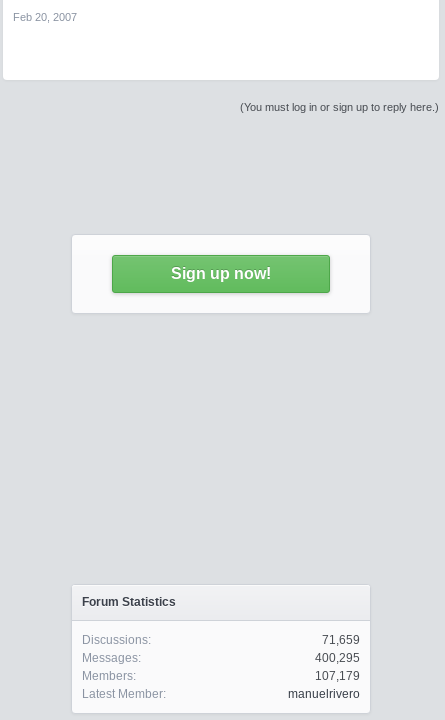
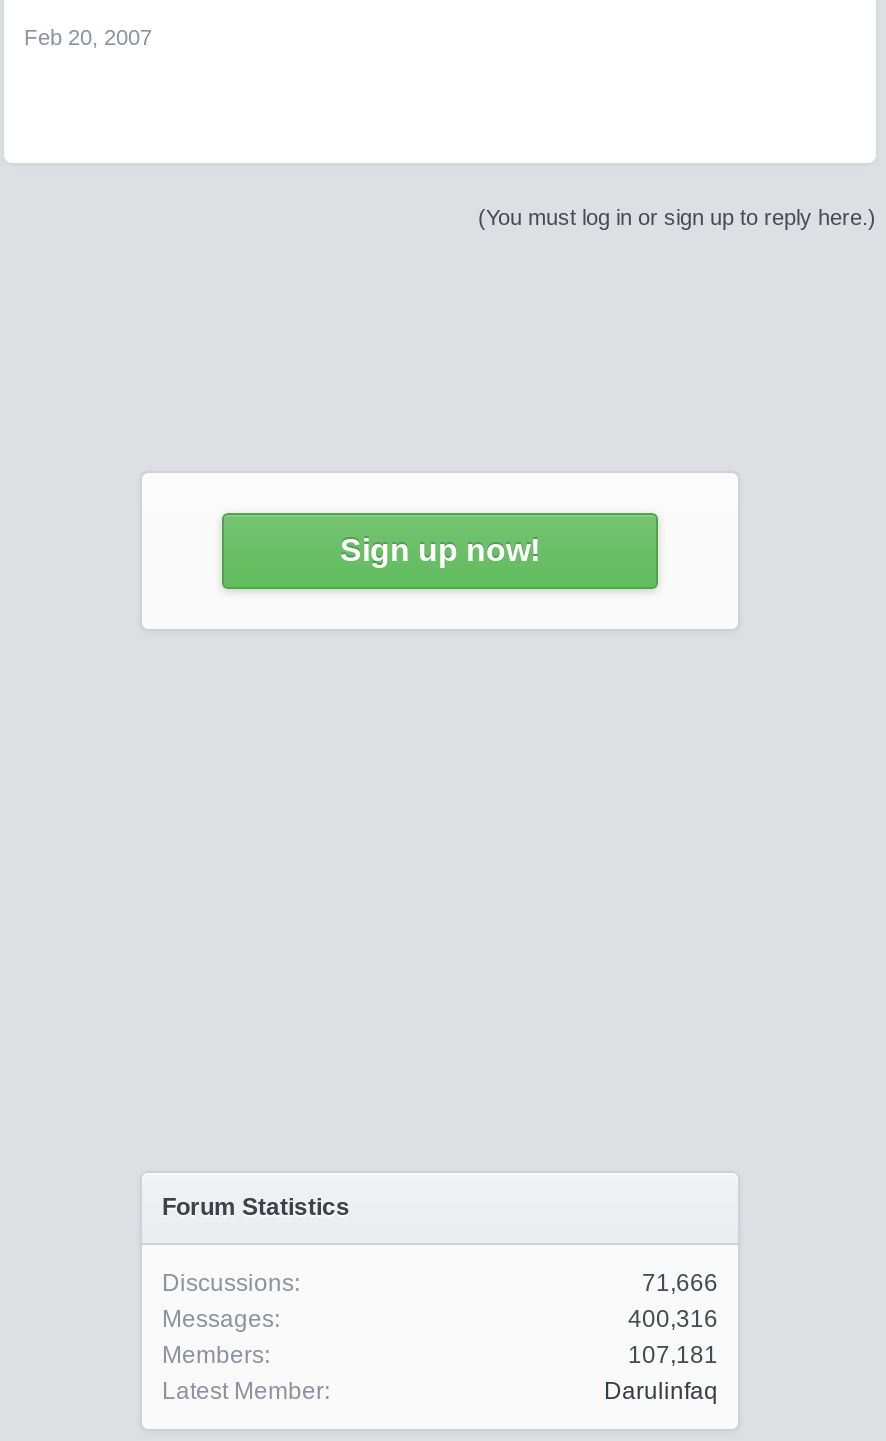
[322,633,360,647] 71,659 -> [642,1269,718,1297] 71,666
[315,651,360,665] 400,295 -> [628,1305,718,1333] 400,316
[315,669,360,683] 107,179 -> [628,1341,718,1369] 107,181
[288,687,360,701] manuelrivero -> [604,1377,718,1405] Darulinfaq

